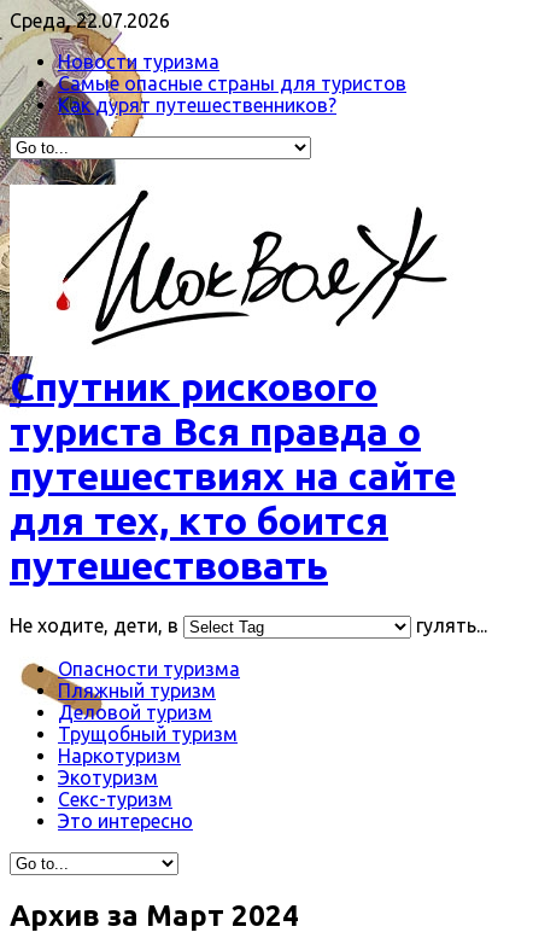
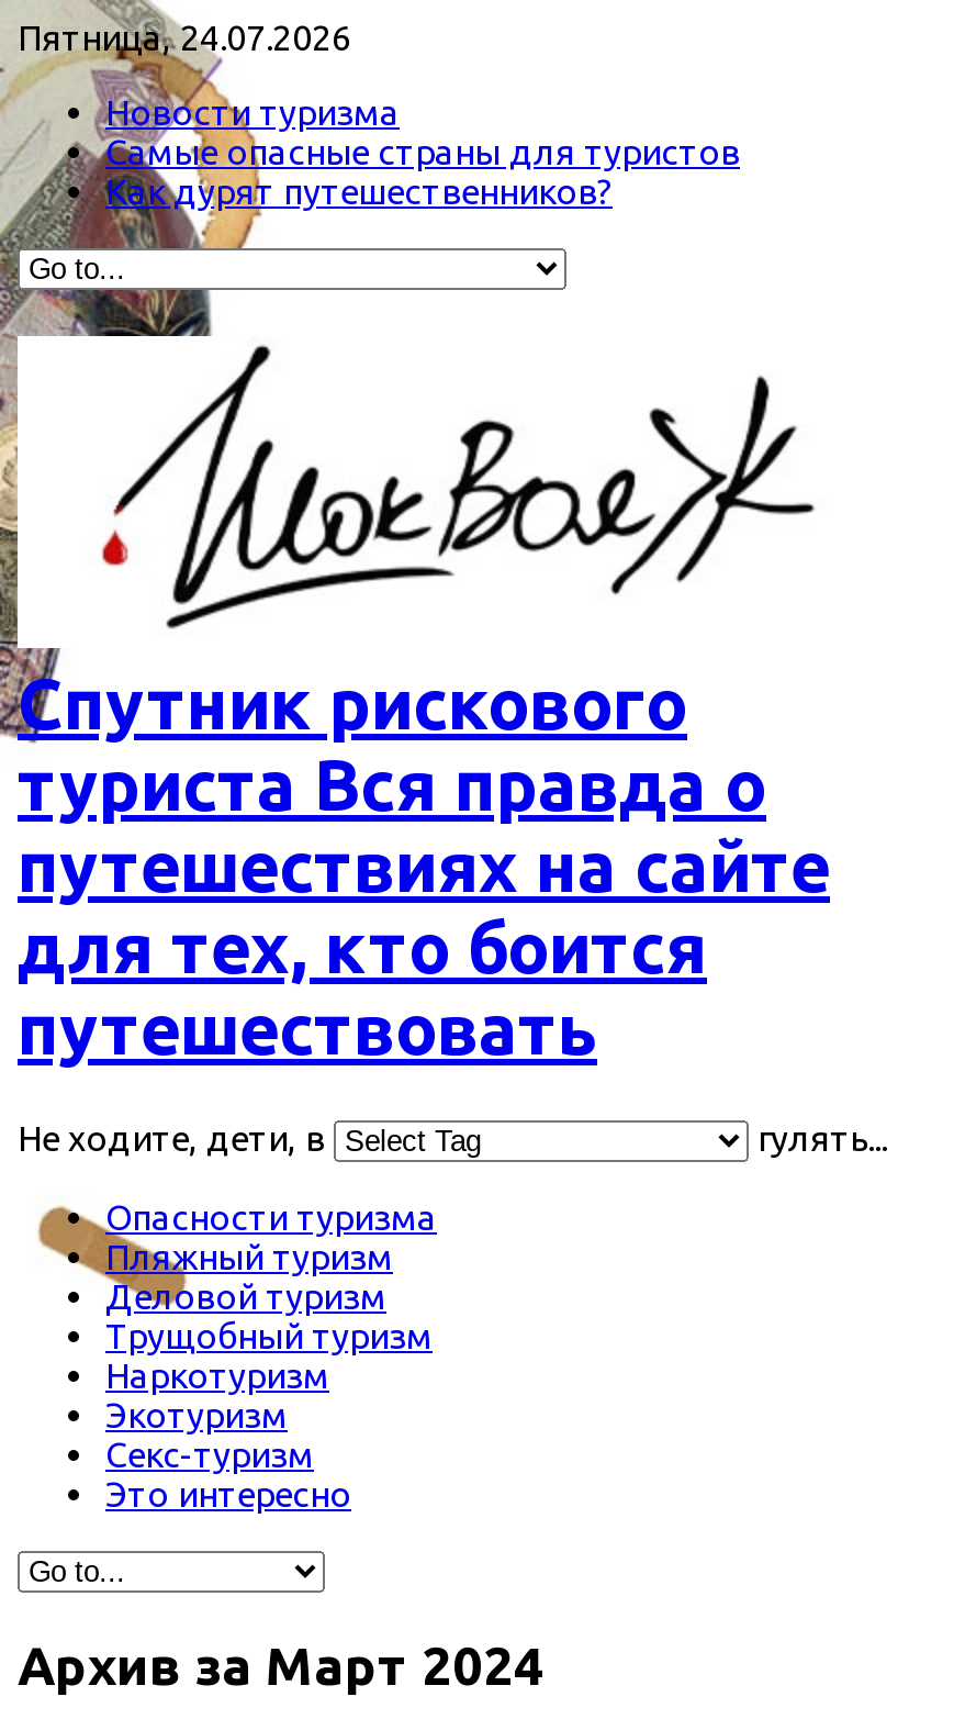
[10,10,170,31] Среда, 22.07.2026 -> [18,18,351,57] Пятница, 24.07.2026

